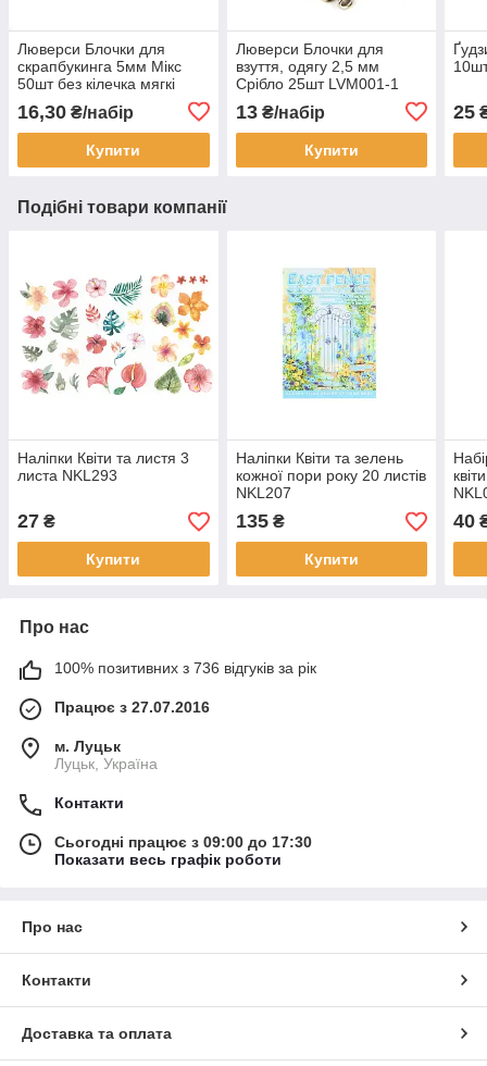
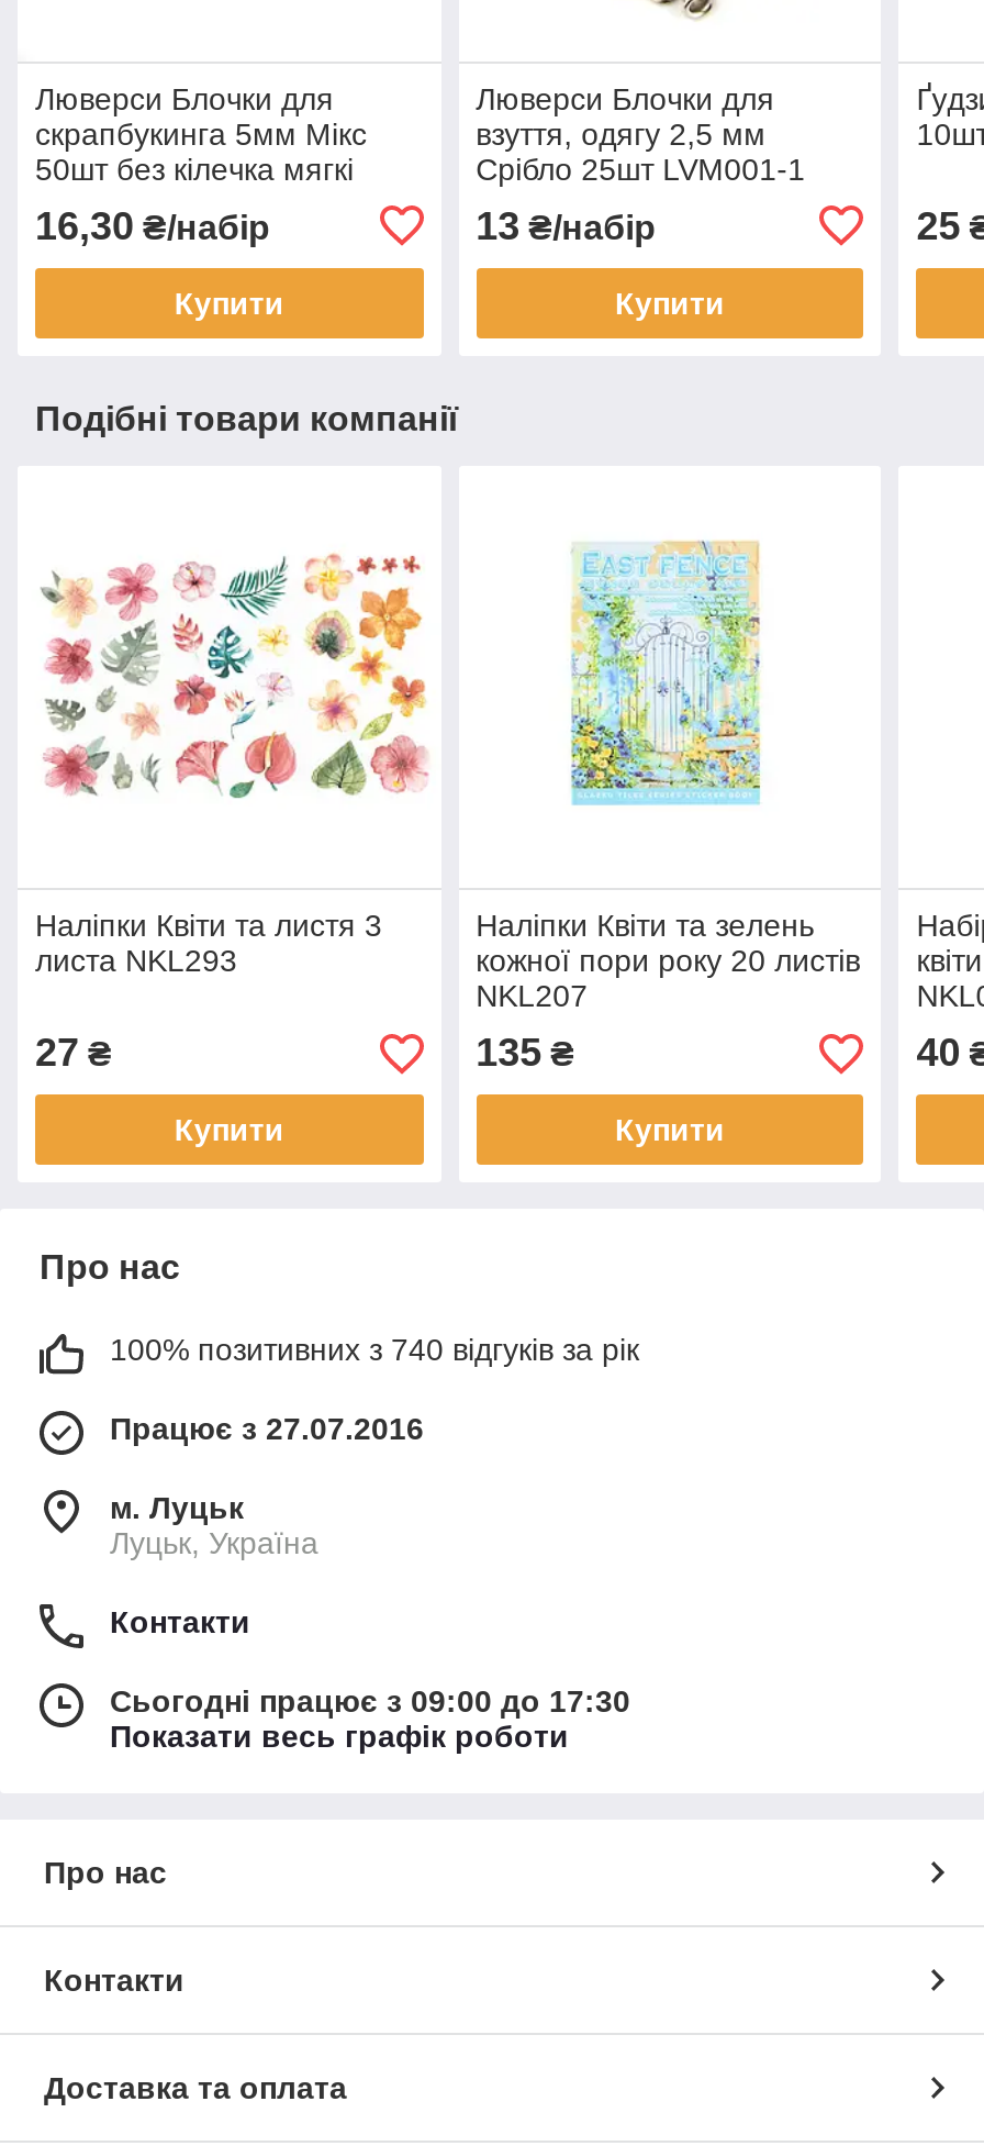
[54,660,316,677] 100% позитивних з 736 відгуків за рік -> [110,1333,639,1368] 100% позитивних з 740 відгуків за рік

